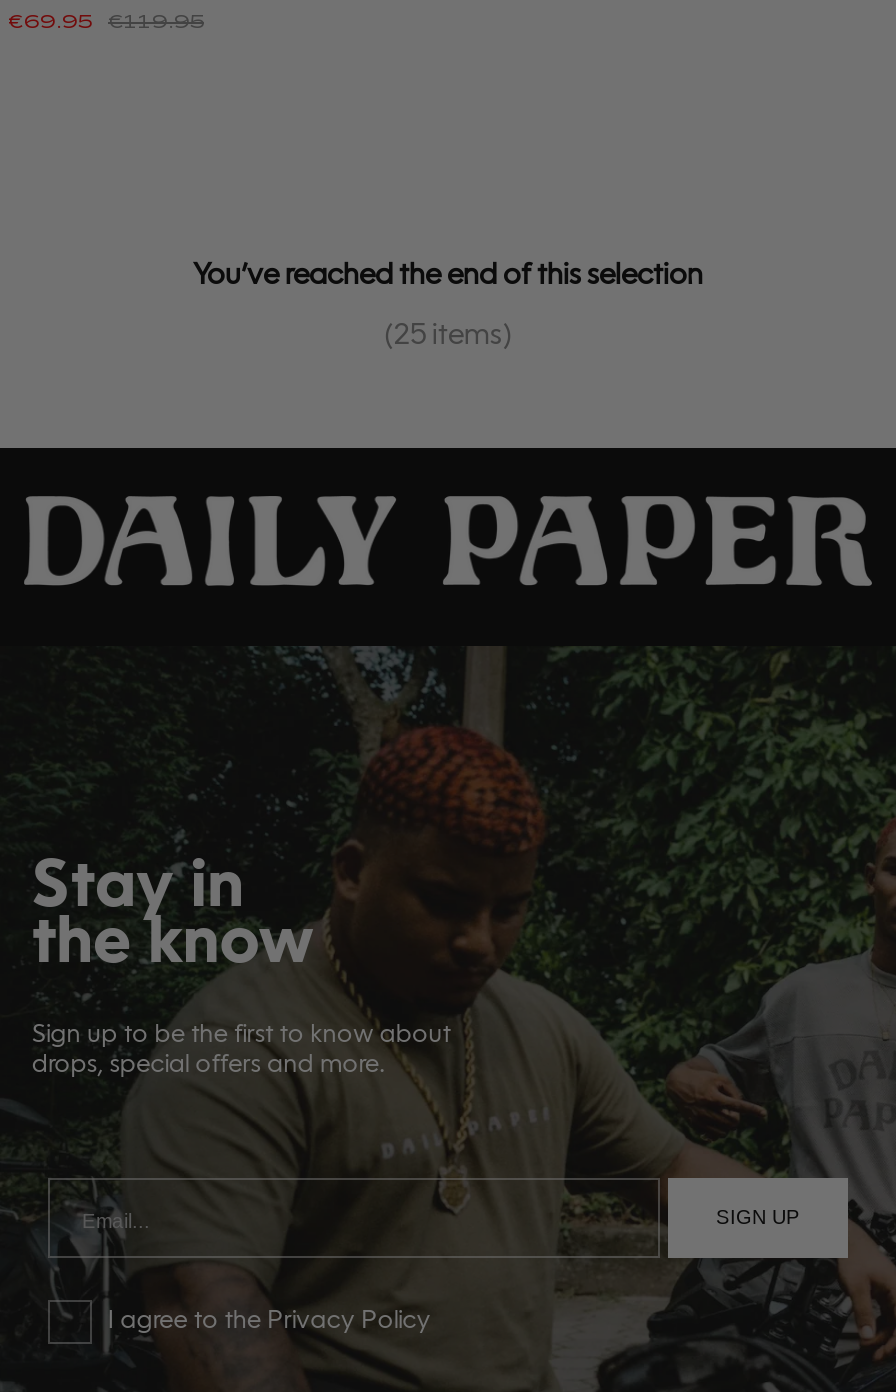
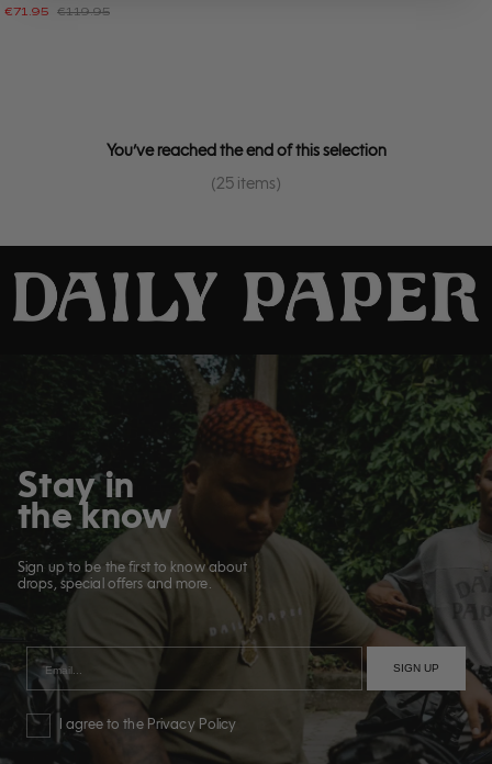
[8,8,92,34] €69.95 -> [4,4,48,19] €71.95

